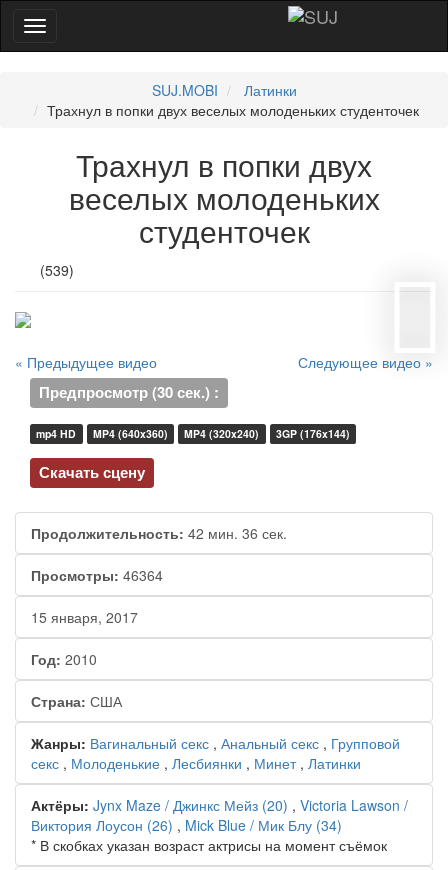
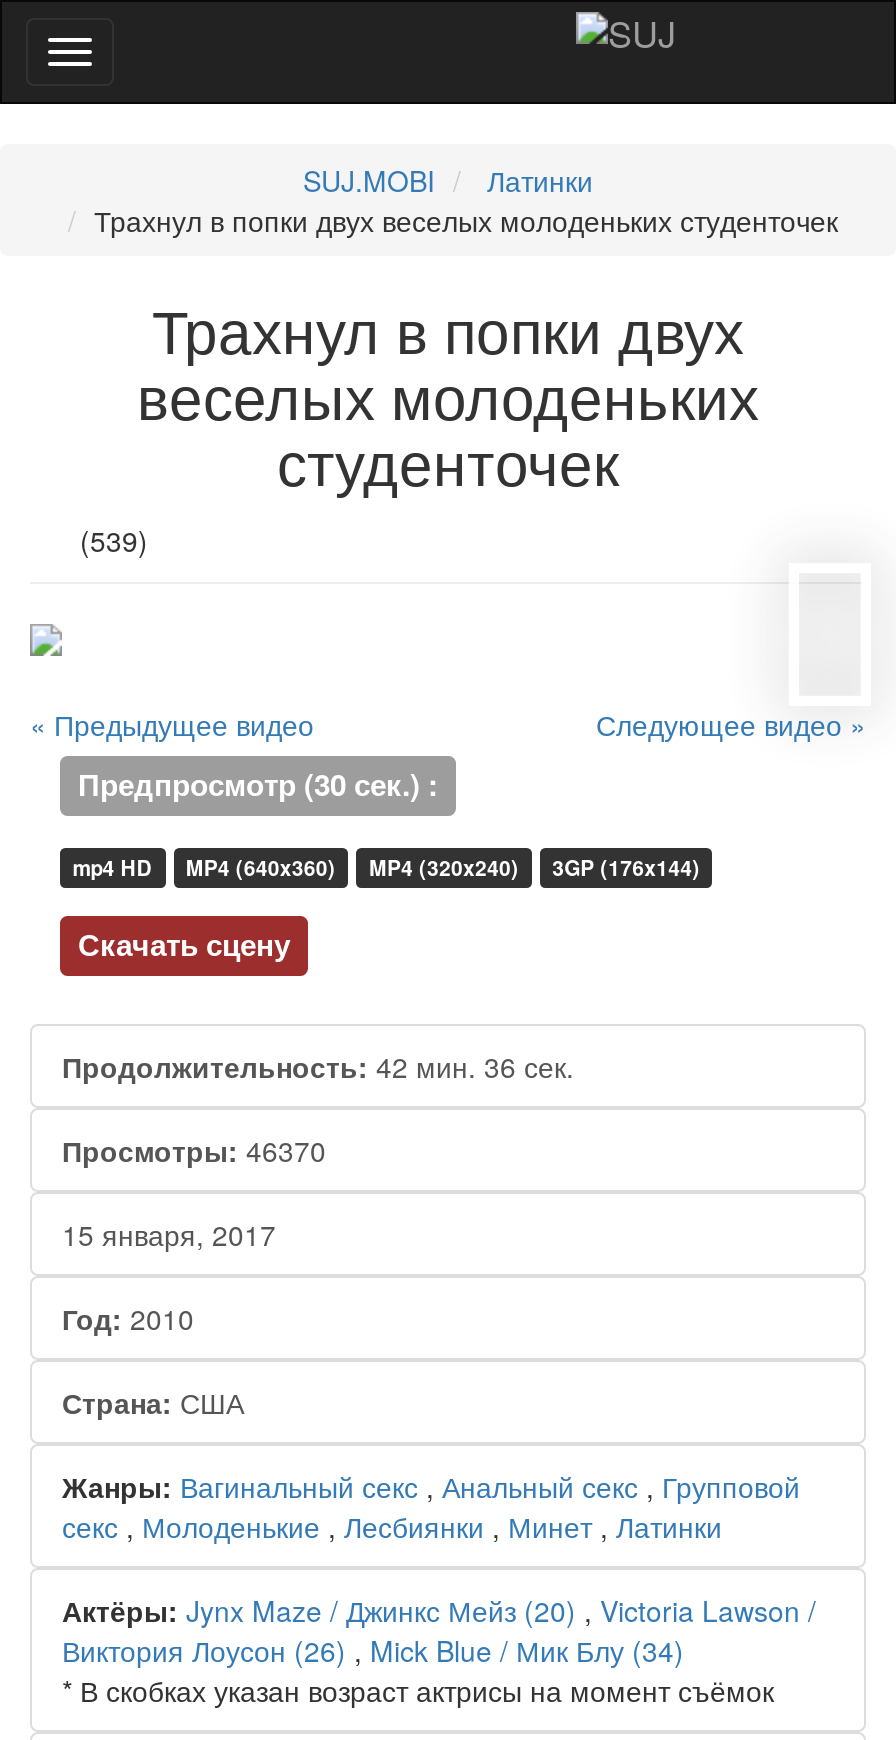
[31,565,163,585] Просмотры: 46364 -> [62,1130,326,1170] Просмотры: 46370

